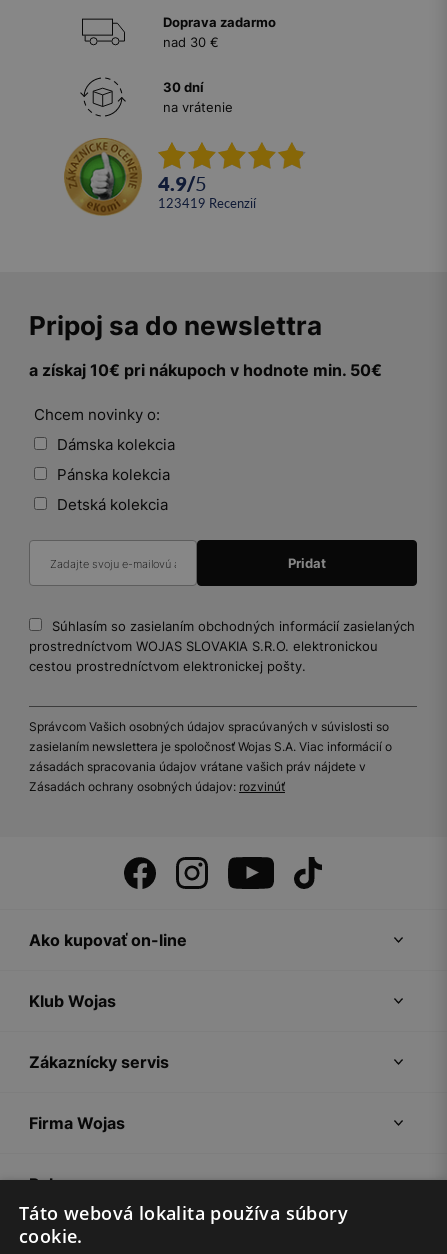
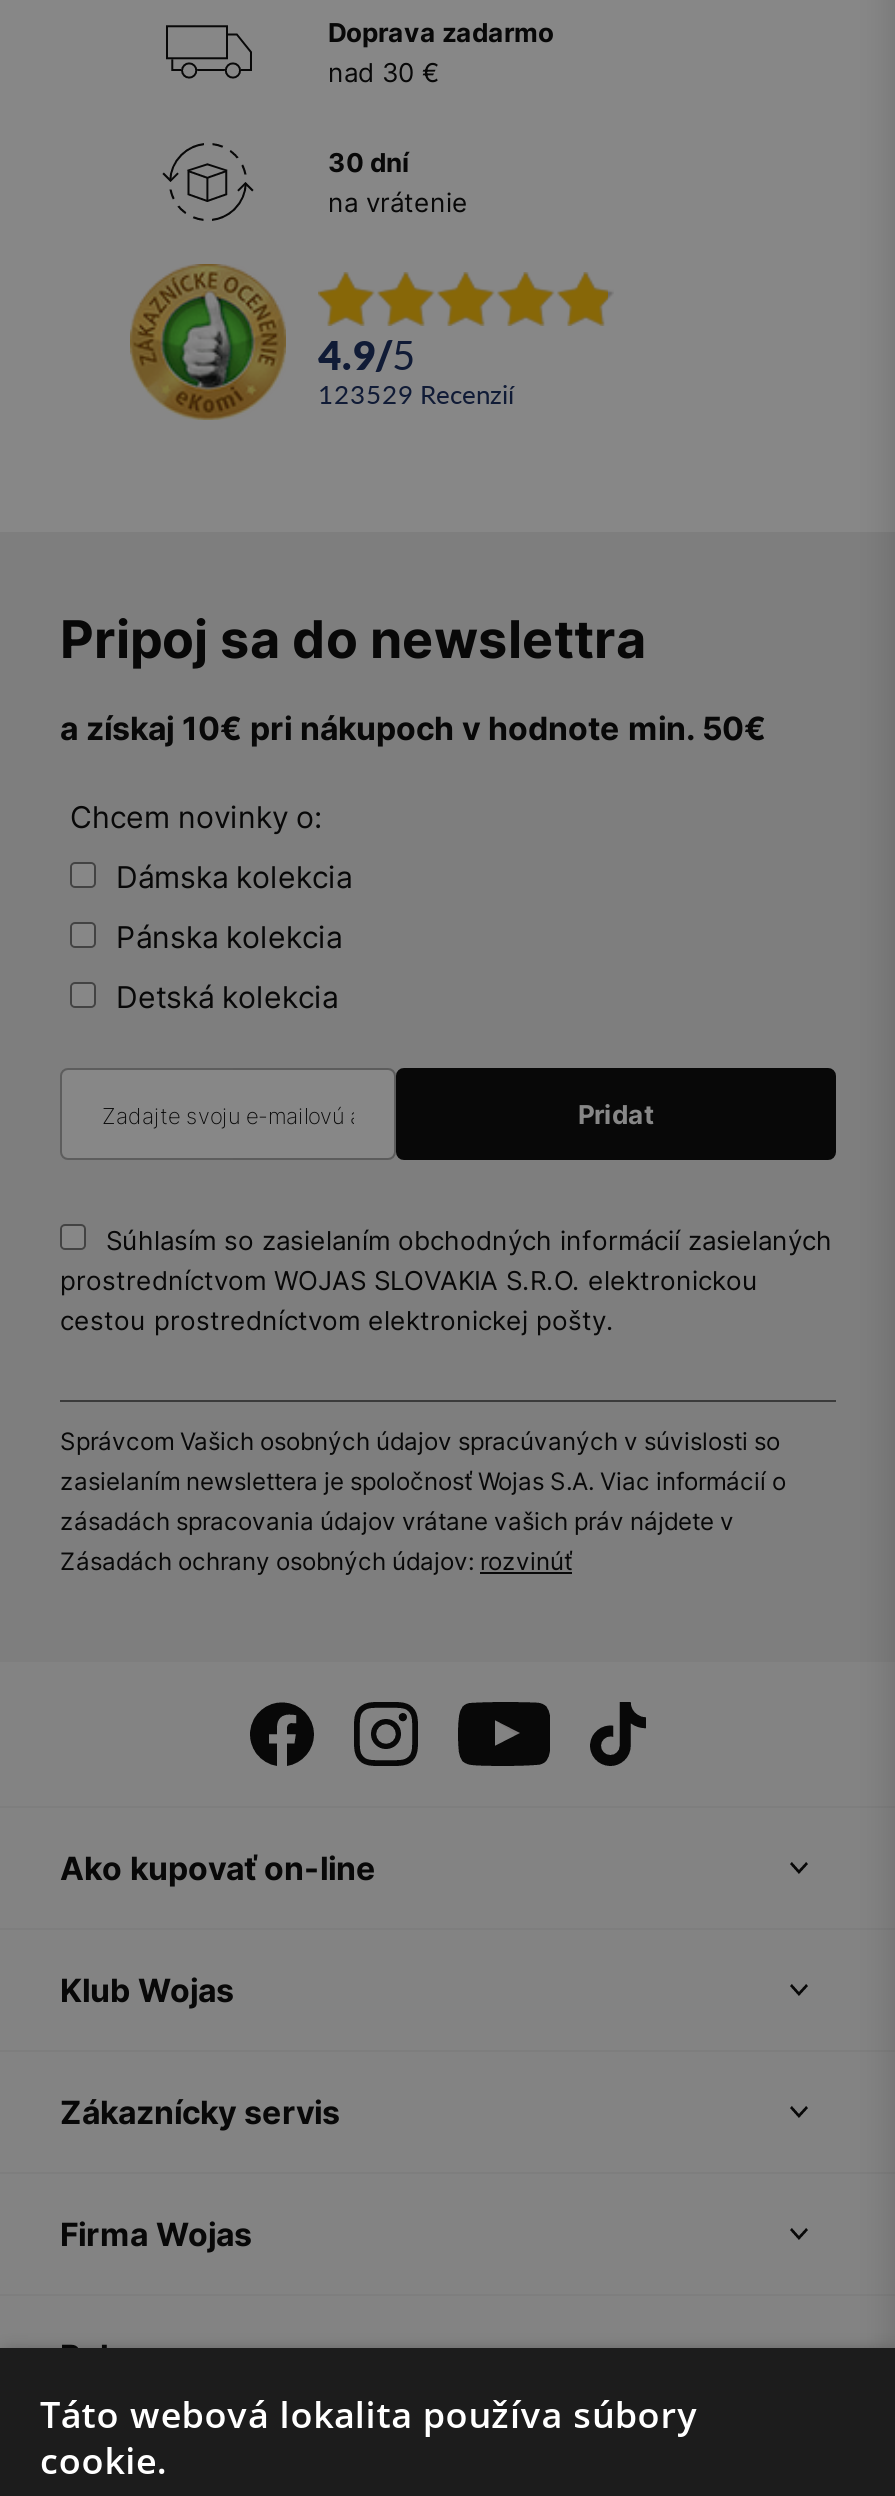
[158,195,256,211] 123419 recenzií -> [318,379,514,411] 123529 recenzií

